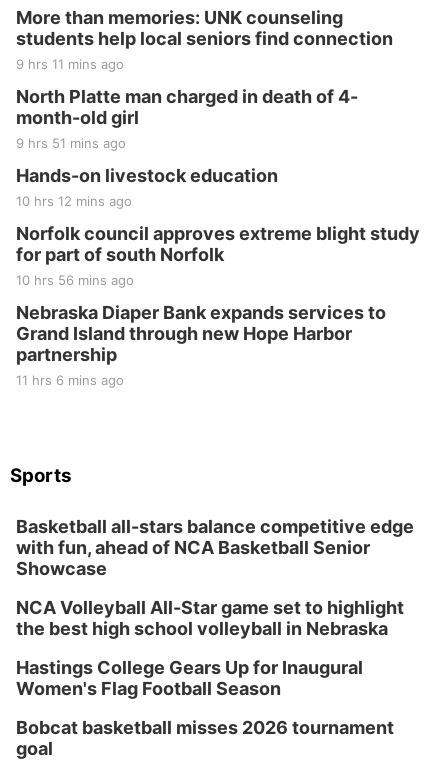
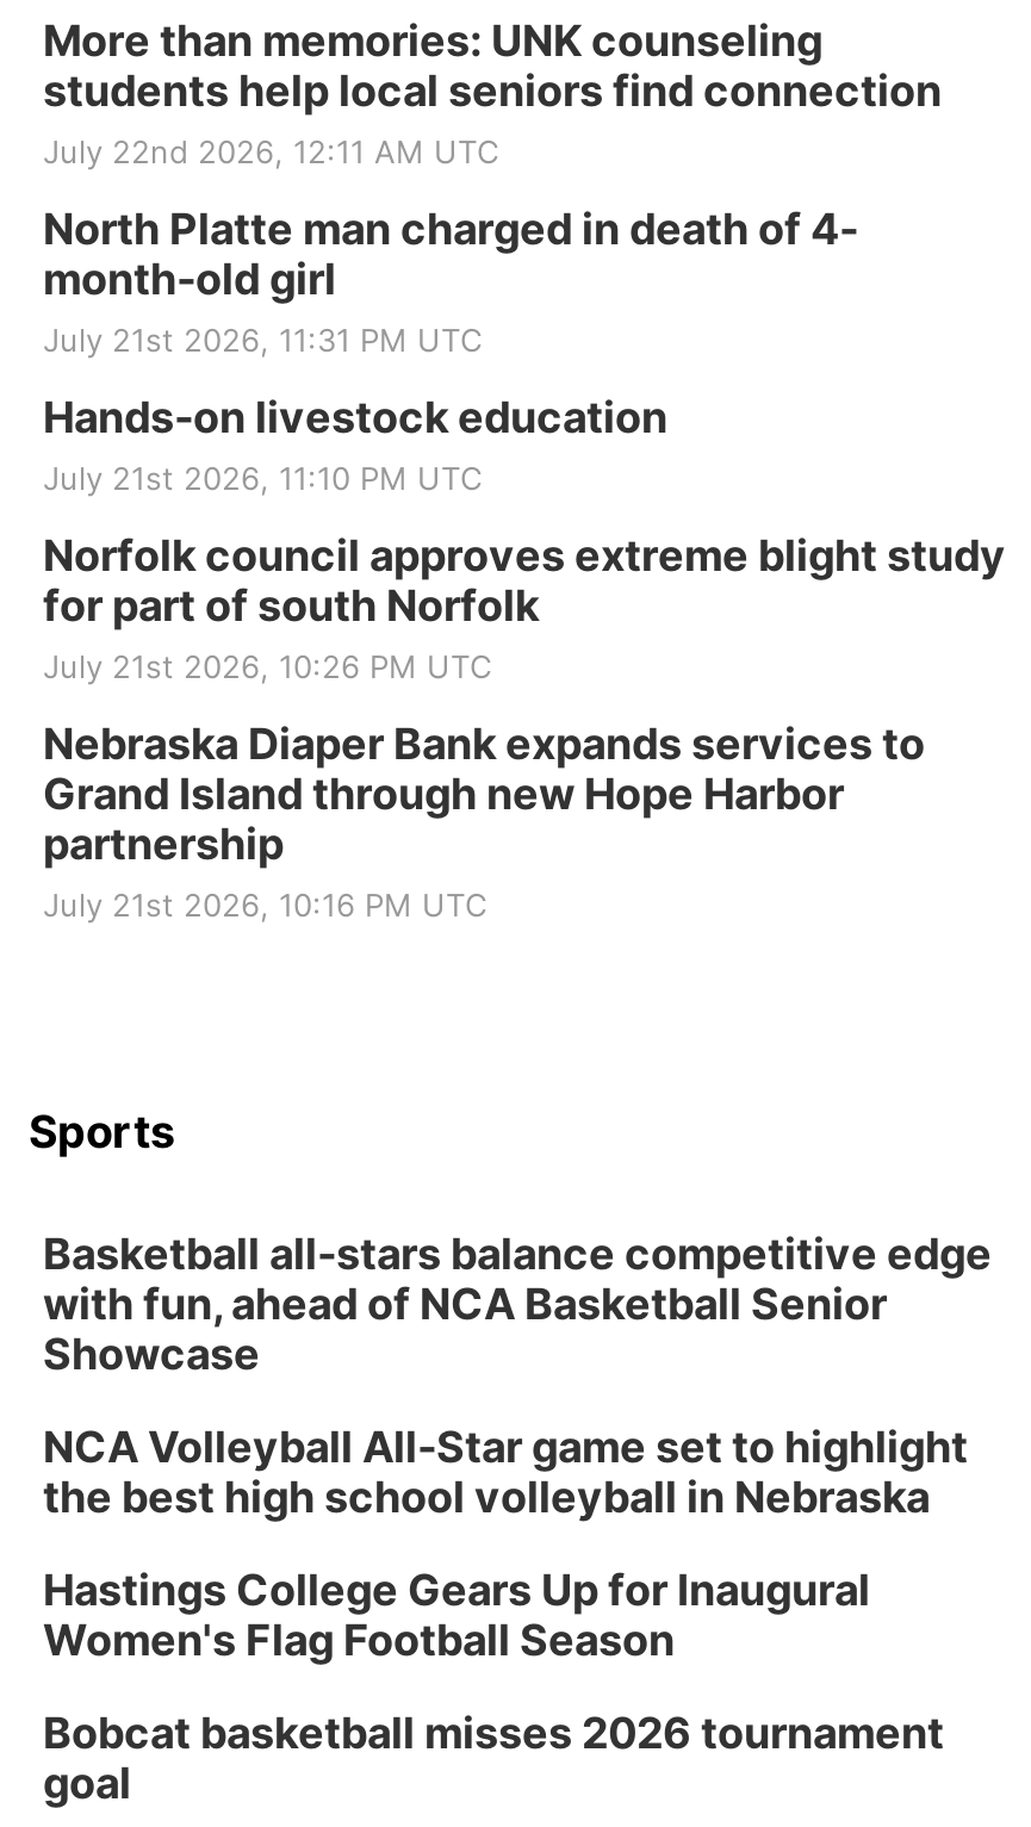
[16,56,124,72] 9 hrs 11 mins ago -> [43,132,498,170] July 22nd 2026, 12:11 AM UTC
[16,135,126,151] 9 hrs 51 mins ago -> [43,321,482,359] July 21st 2026, 11:31 PM UTC
[16,193,132,209] 10 hrs 12 mins ago -> [43,459,482,497] July 21st 2026, 11:10 PM UTC
[16,272,134,288] 10 hrs 56 mins ago -> [43,647,491,685] July 21st 2026, 10:26 PM UTC
[16,372,124,388] 11 hrs 6 mins ago -> [43,885,486,924] July 21st 2026, 10:16 PM UTC

